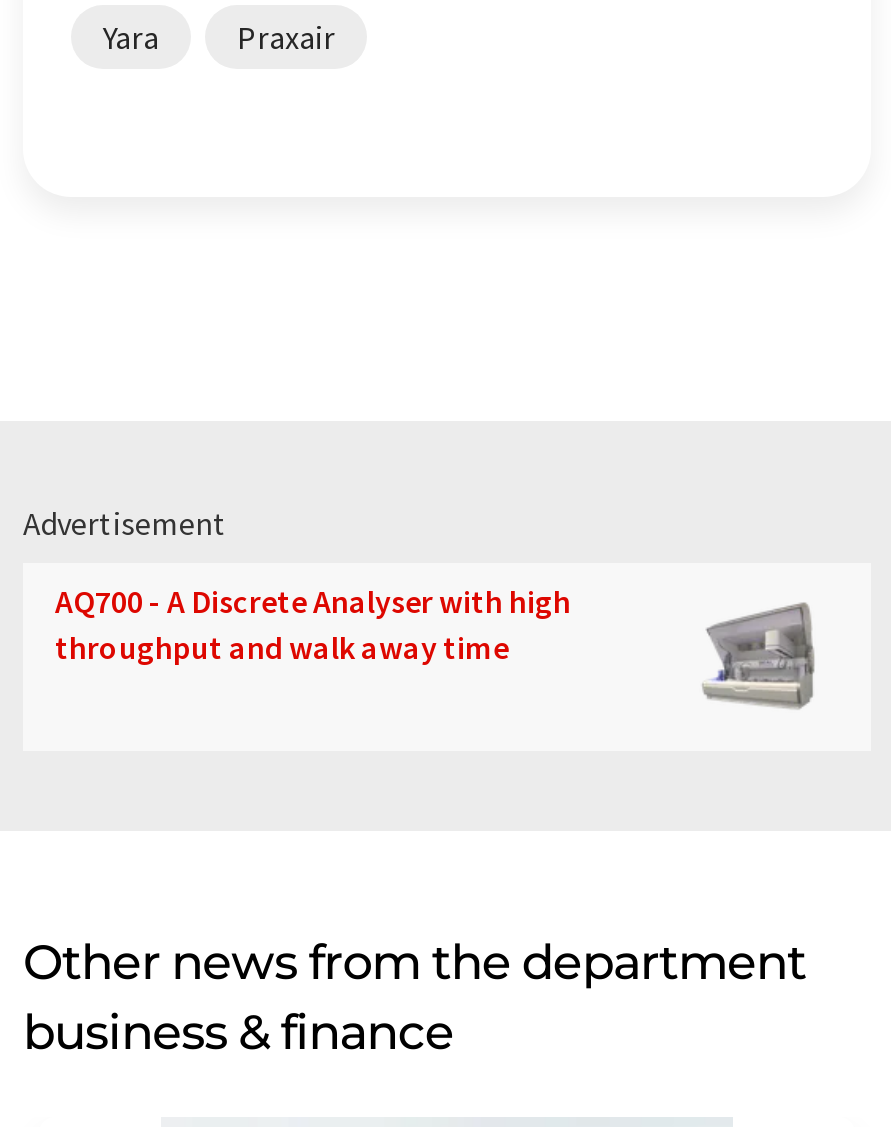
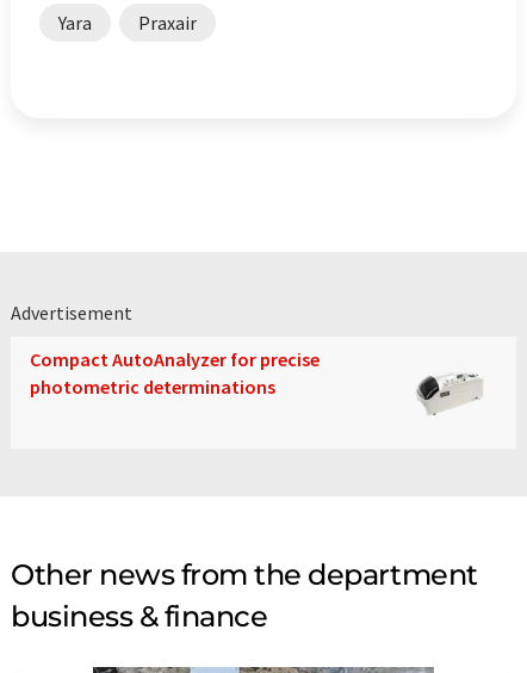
[55,581,571,667] AQ700 - A Discrete Analyser with high | throughput and walk away time -> [30,347,320,399] Compact AutoAnalyzer for precise | photometric determinations
[701,601,815,711] [image] -> [416,360,482,424] [image]

